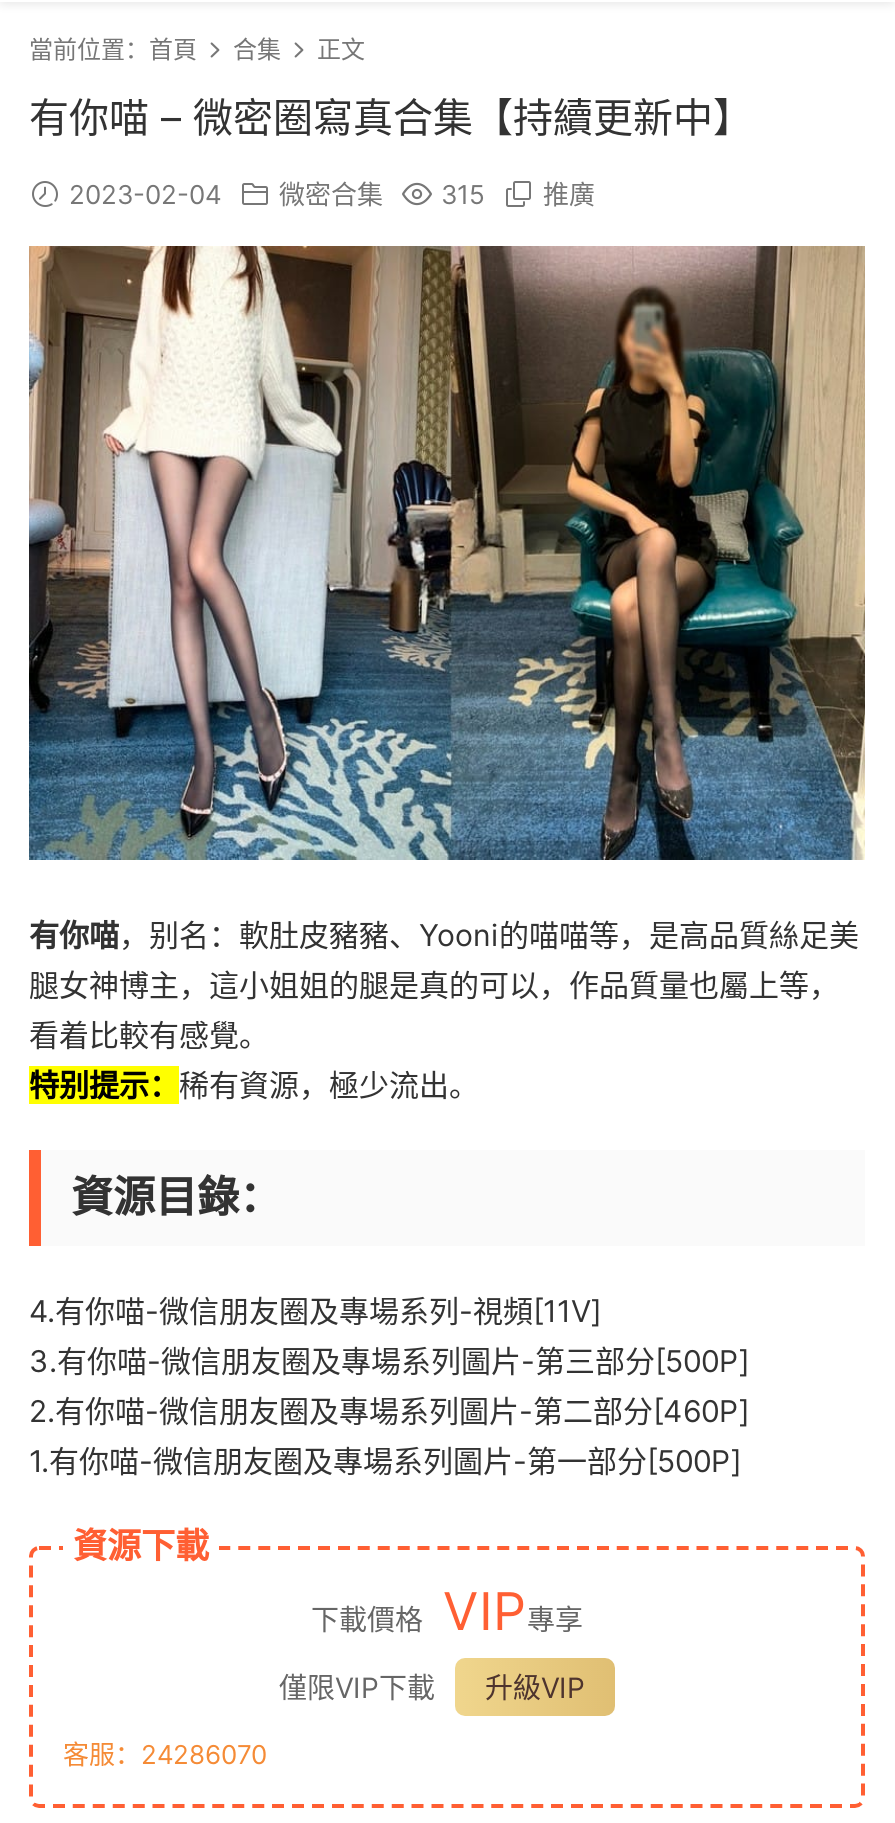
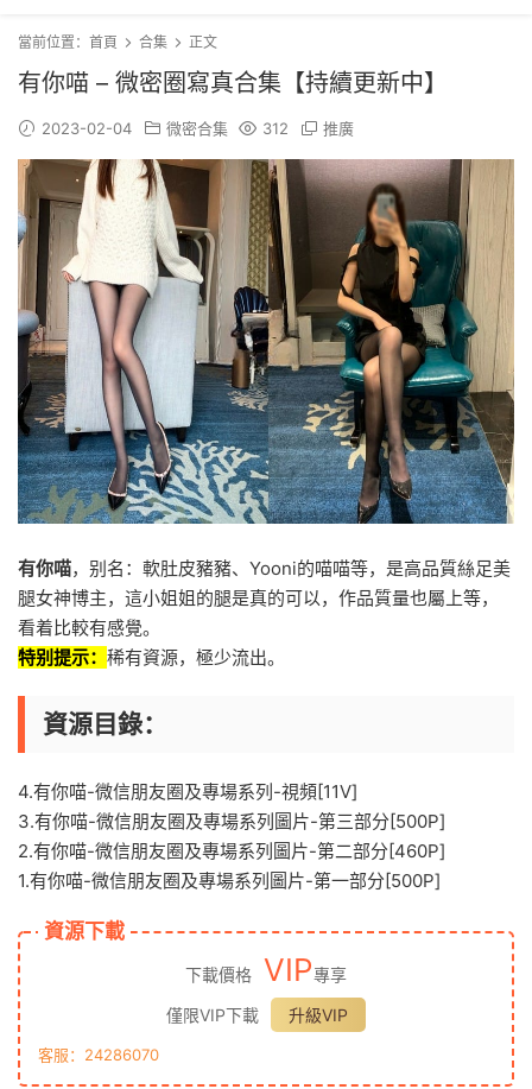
[61,178,595,210] 2023-02-04 微密合集 315 推廣 -> [37,119,354,138] 2023-02-04 微密合集 312 推廣

